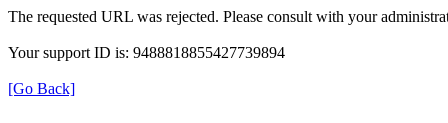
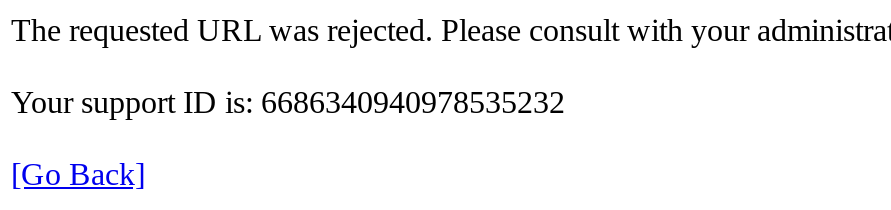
[8,44,285,61] Your support ID is: 9488818855427739894 -> [11,85,565,119] Your support ID is: 6686340940978535232

